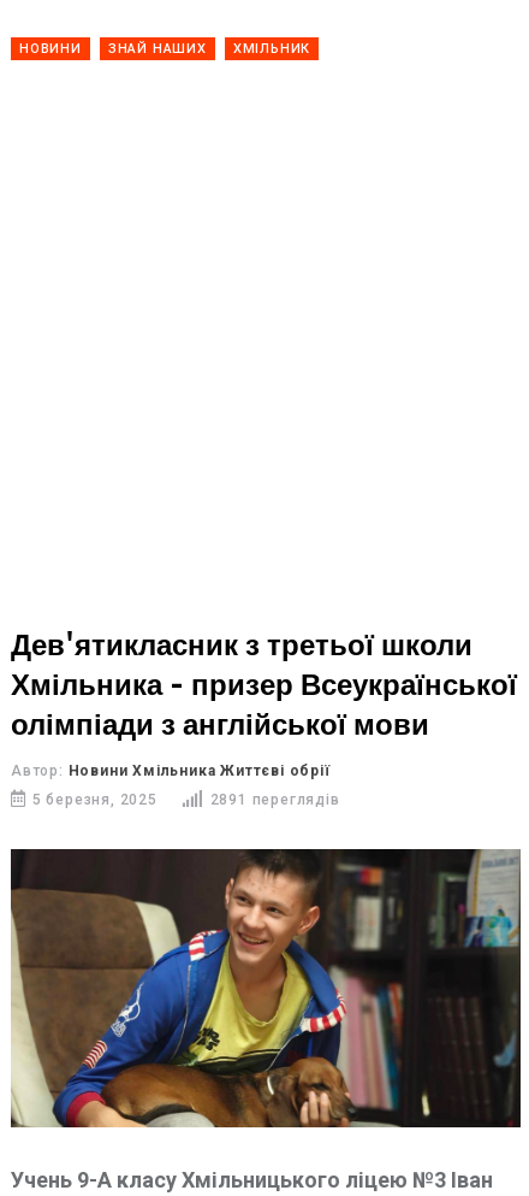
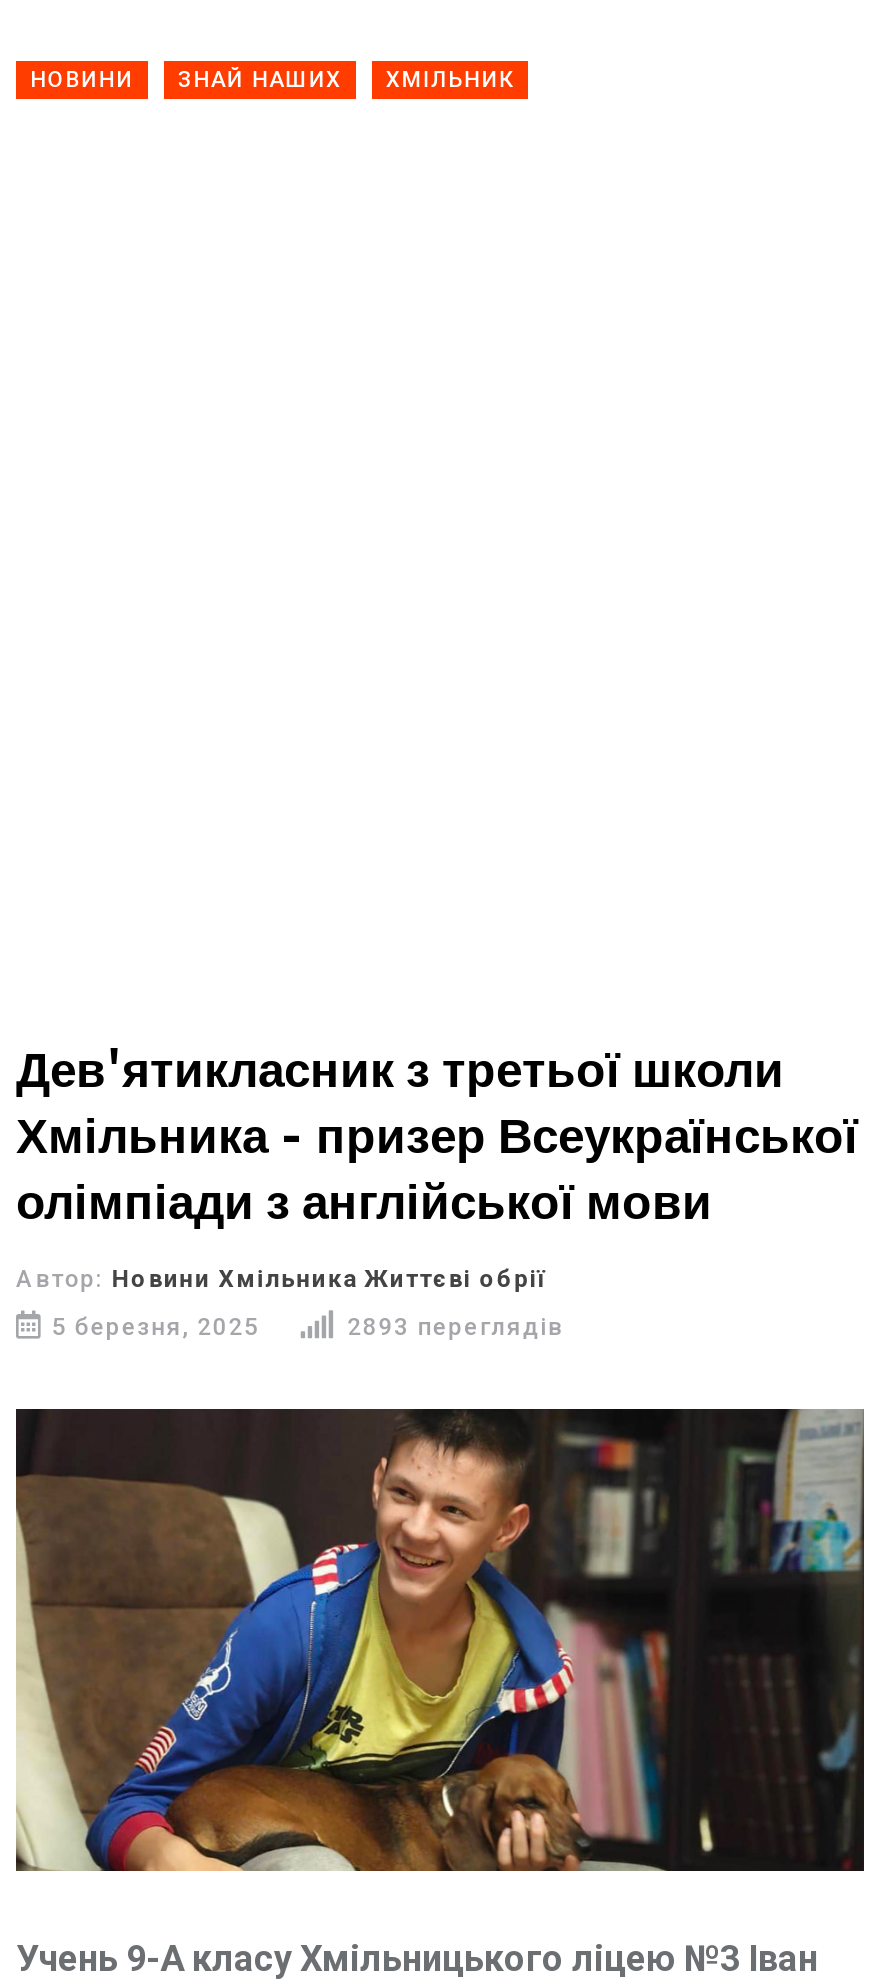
[210,791,340,808] 2891 переглядів -> [347,1313,563,1341] 2893 переглядів

